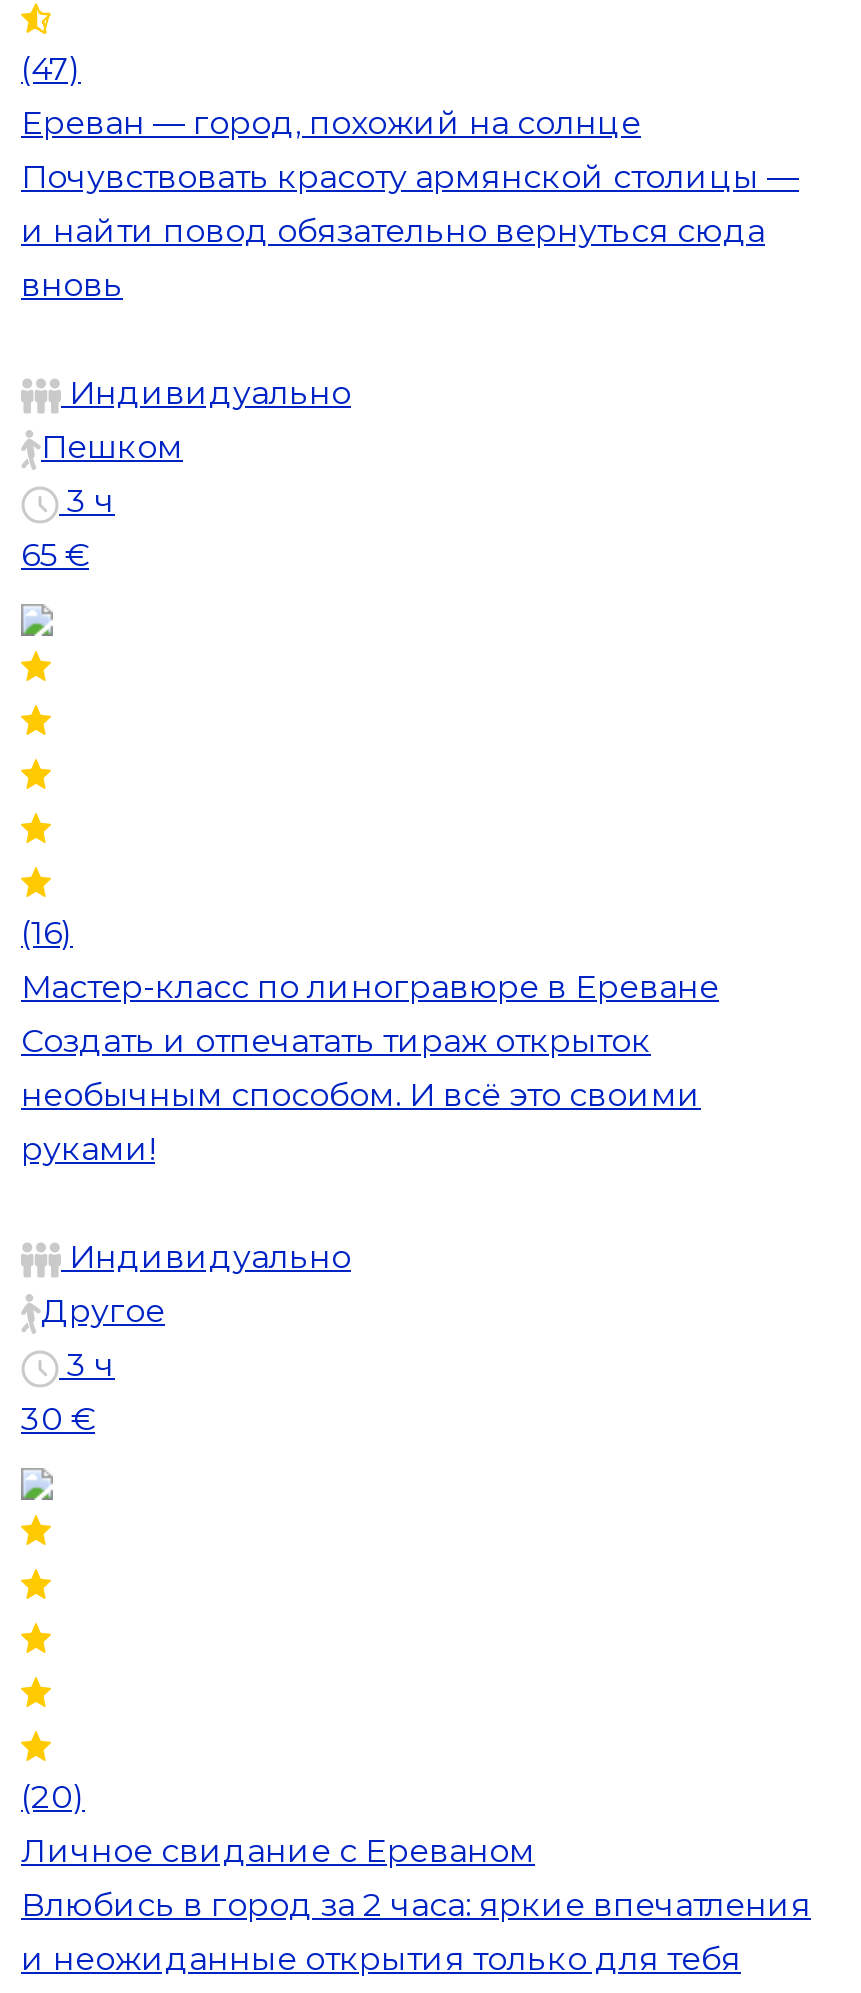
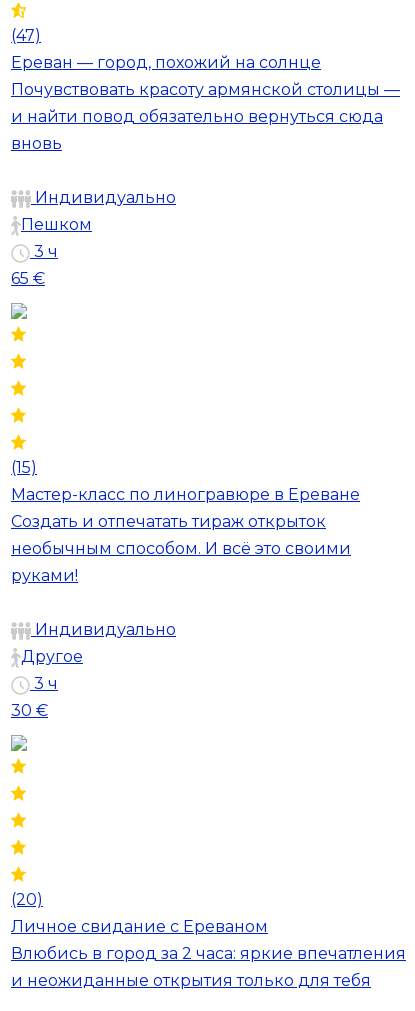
[21,915,73,953] (16) -> [11,458,37,477] (15)

